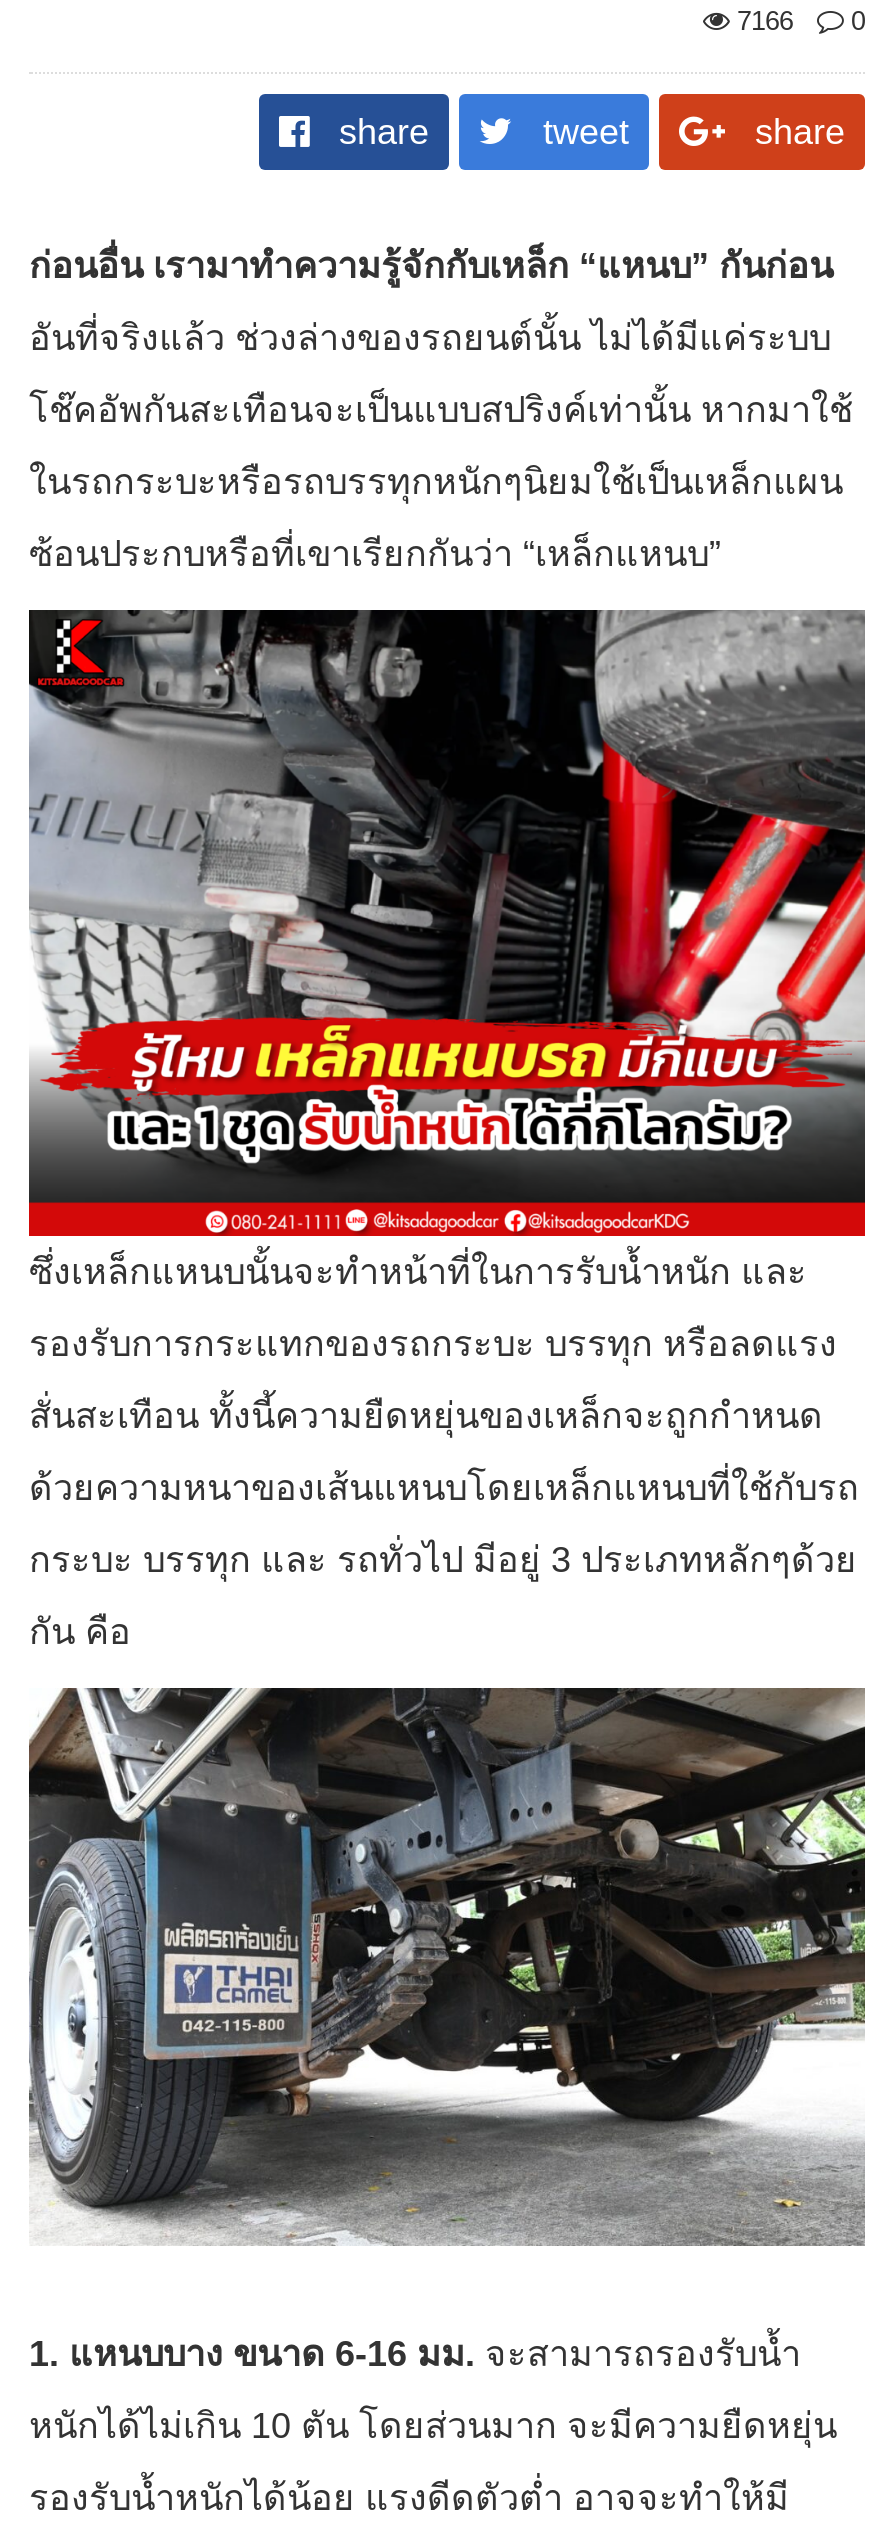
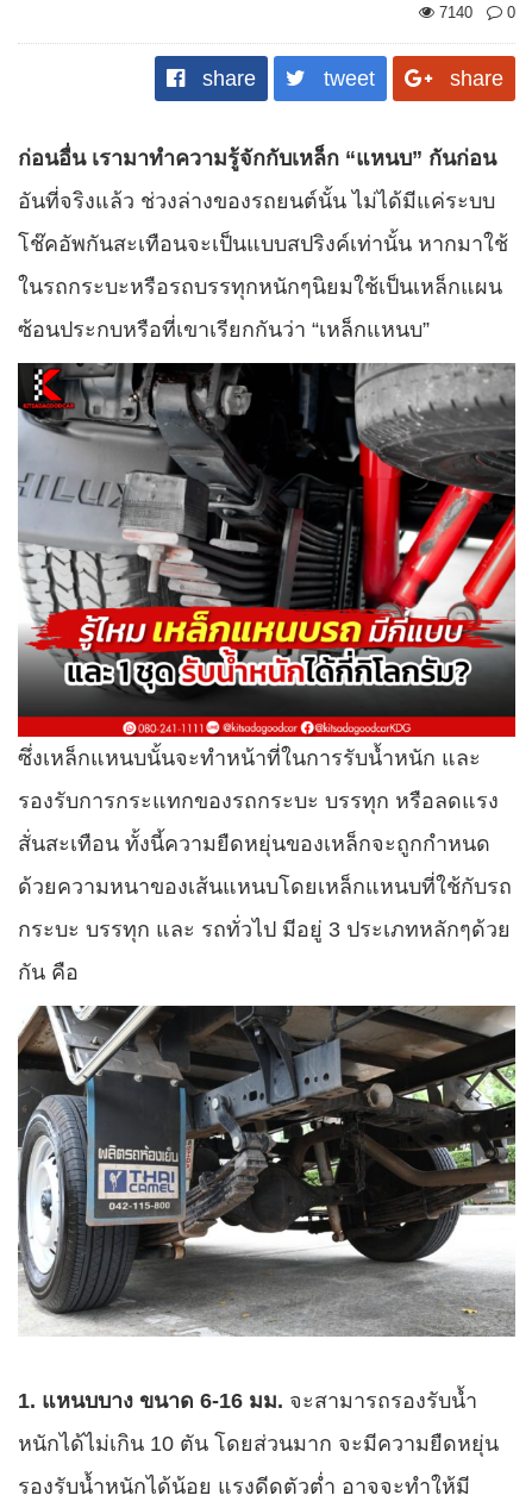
[729,6,865,36] 7166 0 -> [434,4,515,21] 7140 0

